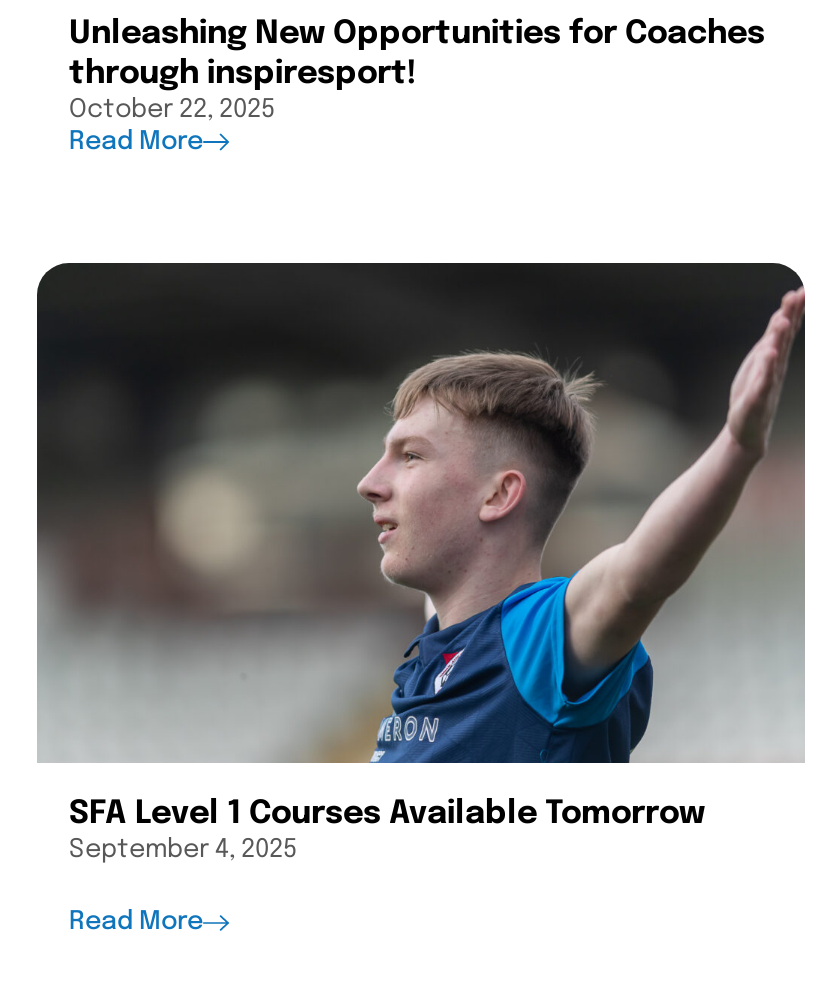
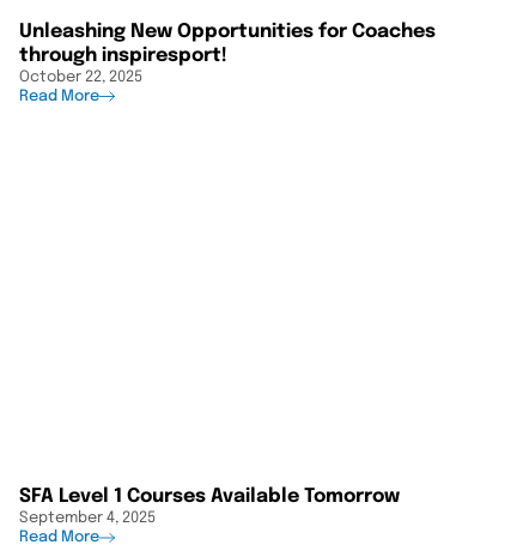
[35,261,807,765] [image] -> none

